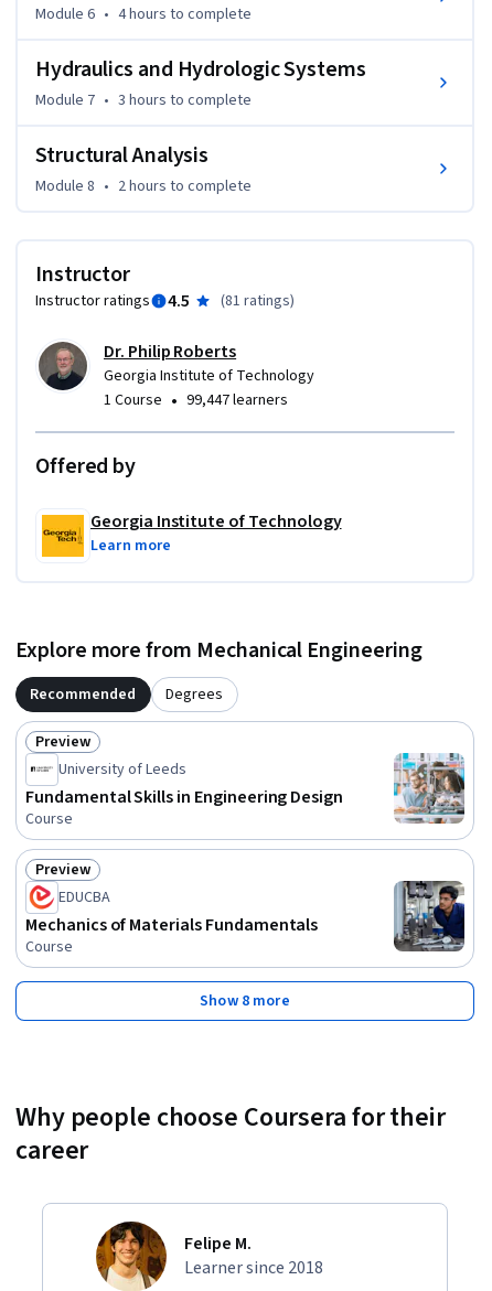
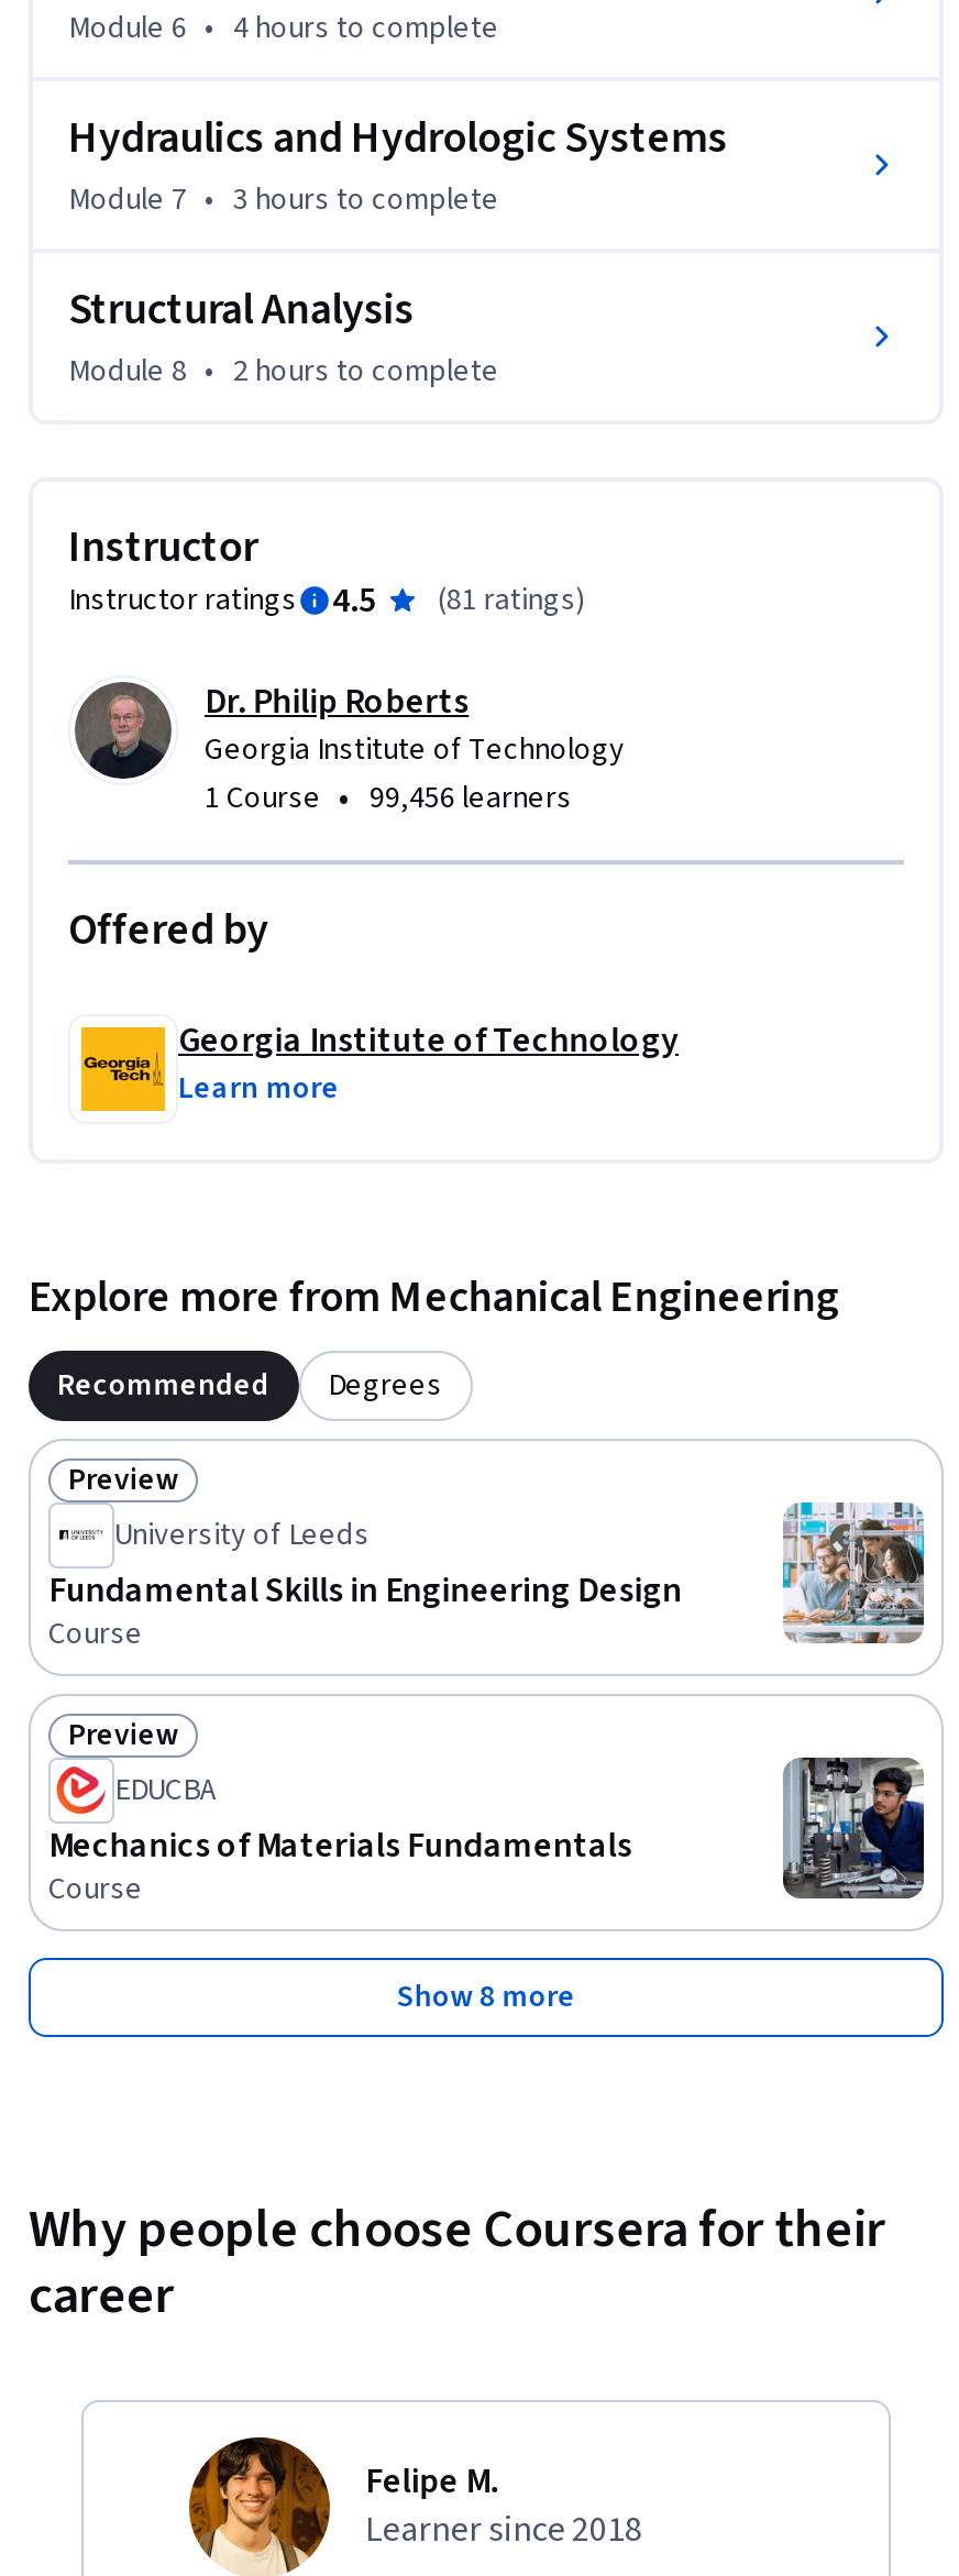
[104,388,288,412] 1 Course • 99,447 learners -> [205,774,572,822] 1 Course • 99,456 learners

